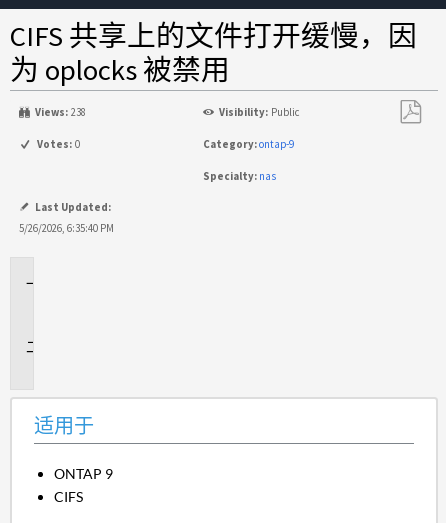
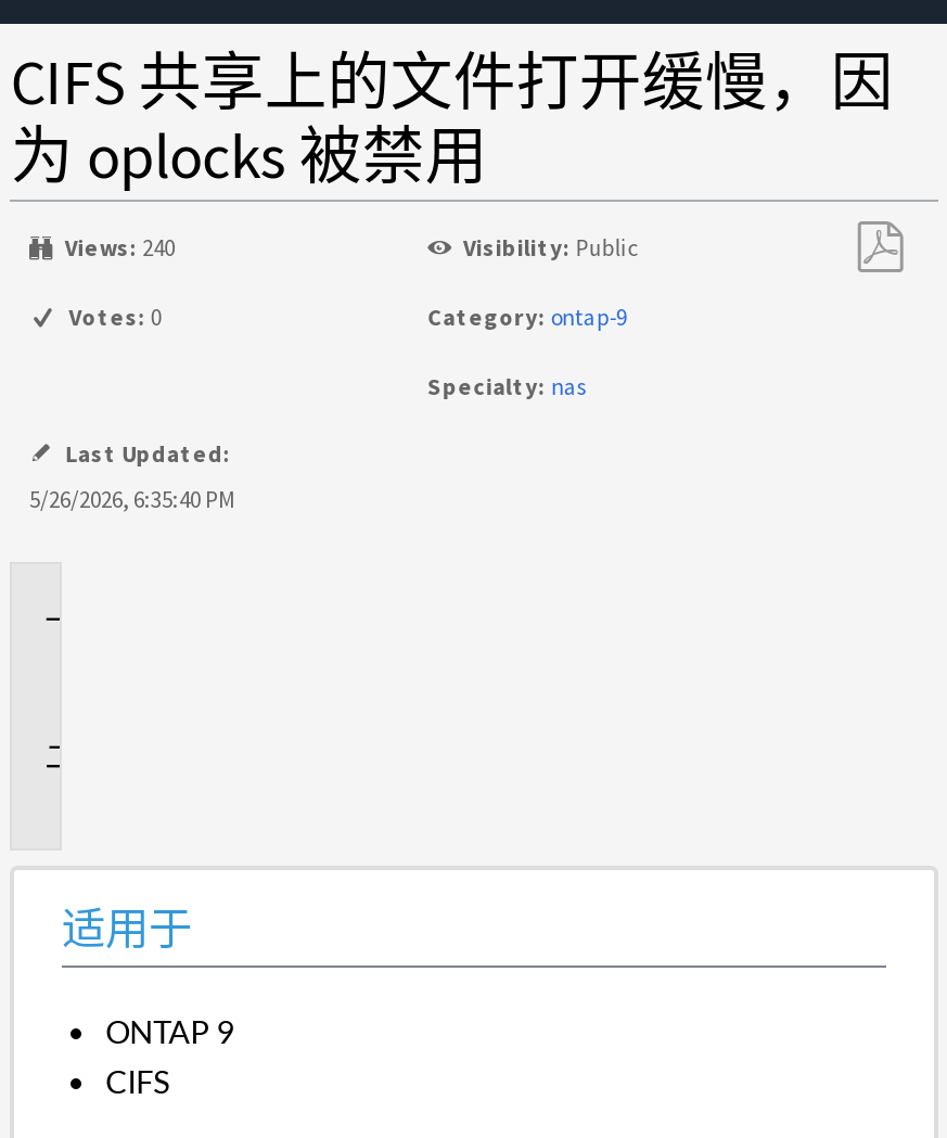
[35,105,86,119] Views: 238 -> [65,232,175,263] Views: 240

